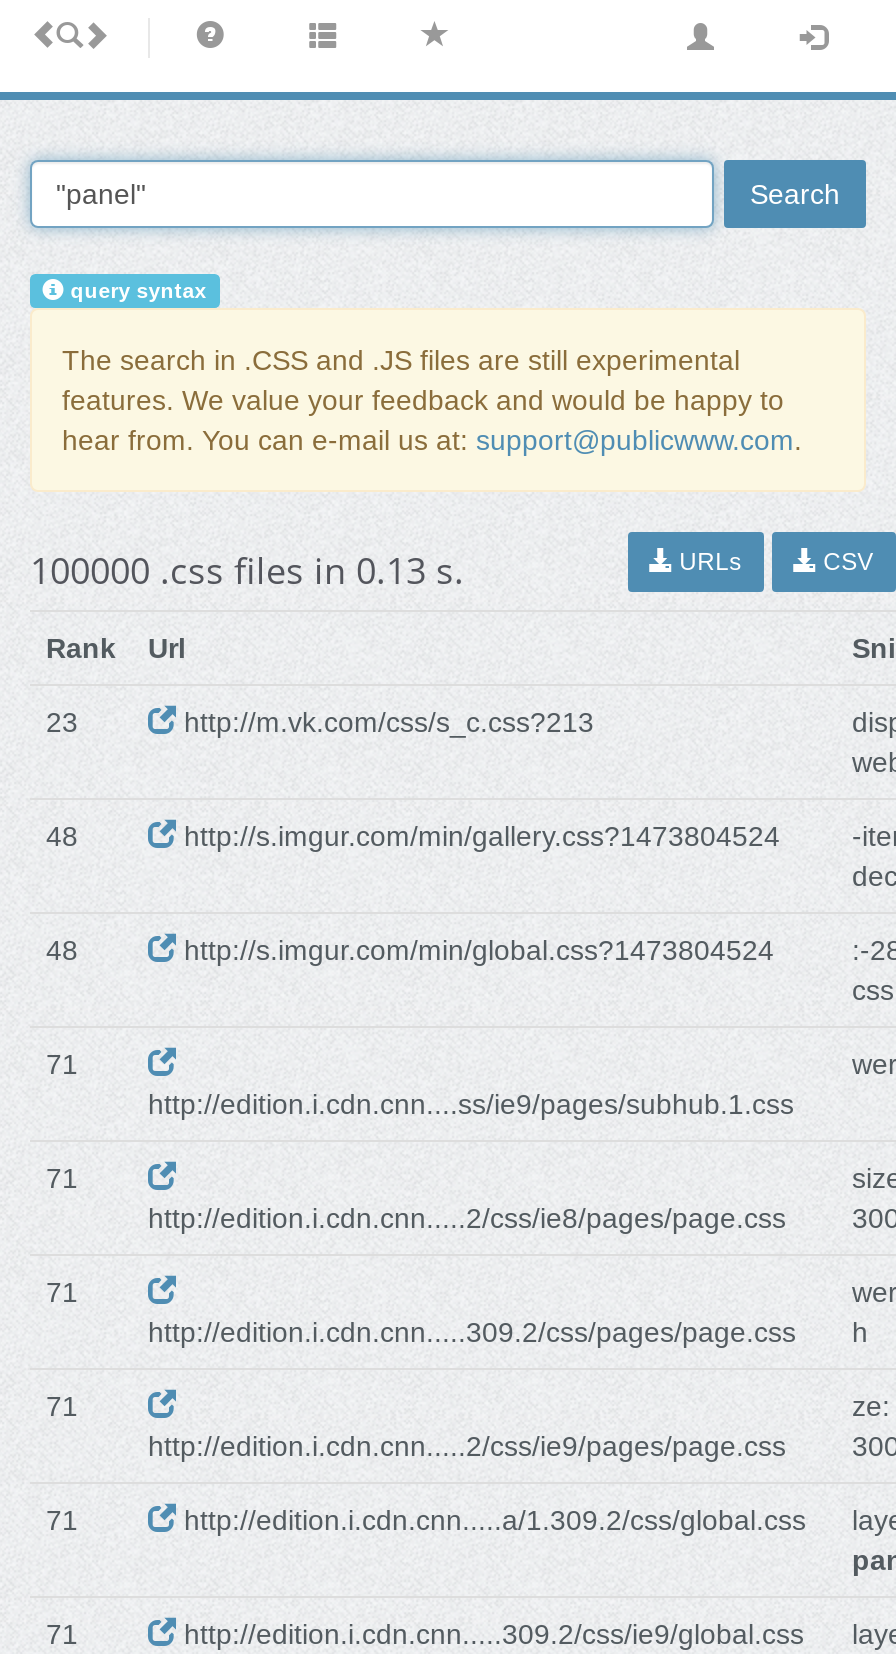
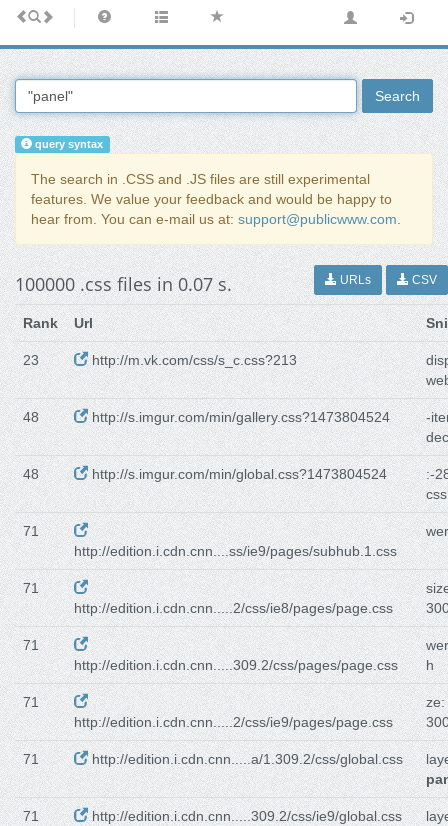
[30,546,464,594] 100000 .css files in 0.13 s. -> [15,272,232,296] 100000 .css files in 0.07 s.

